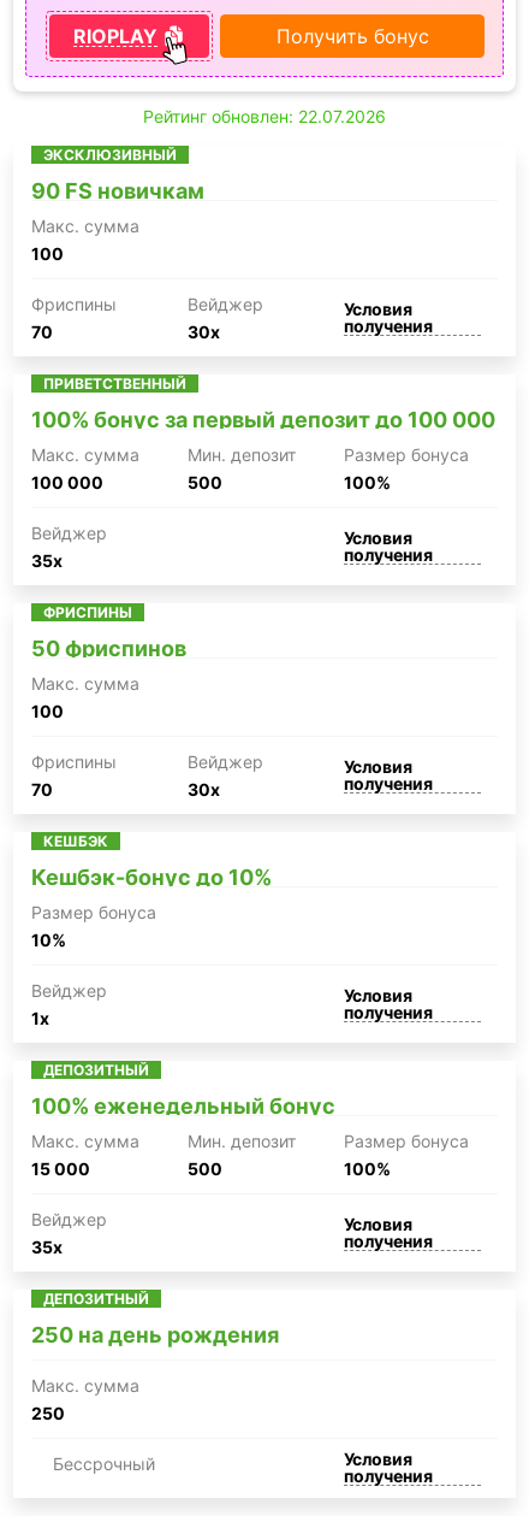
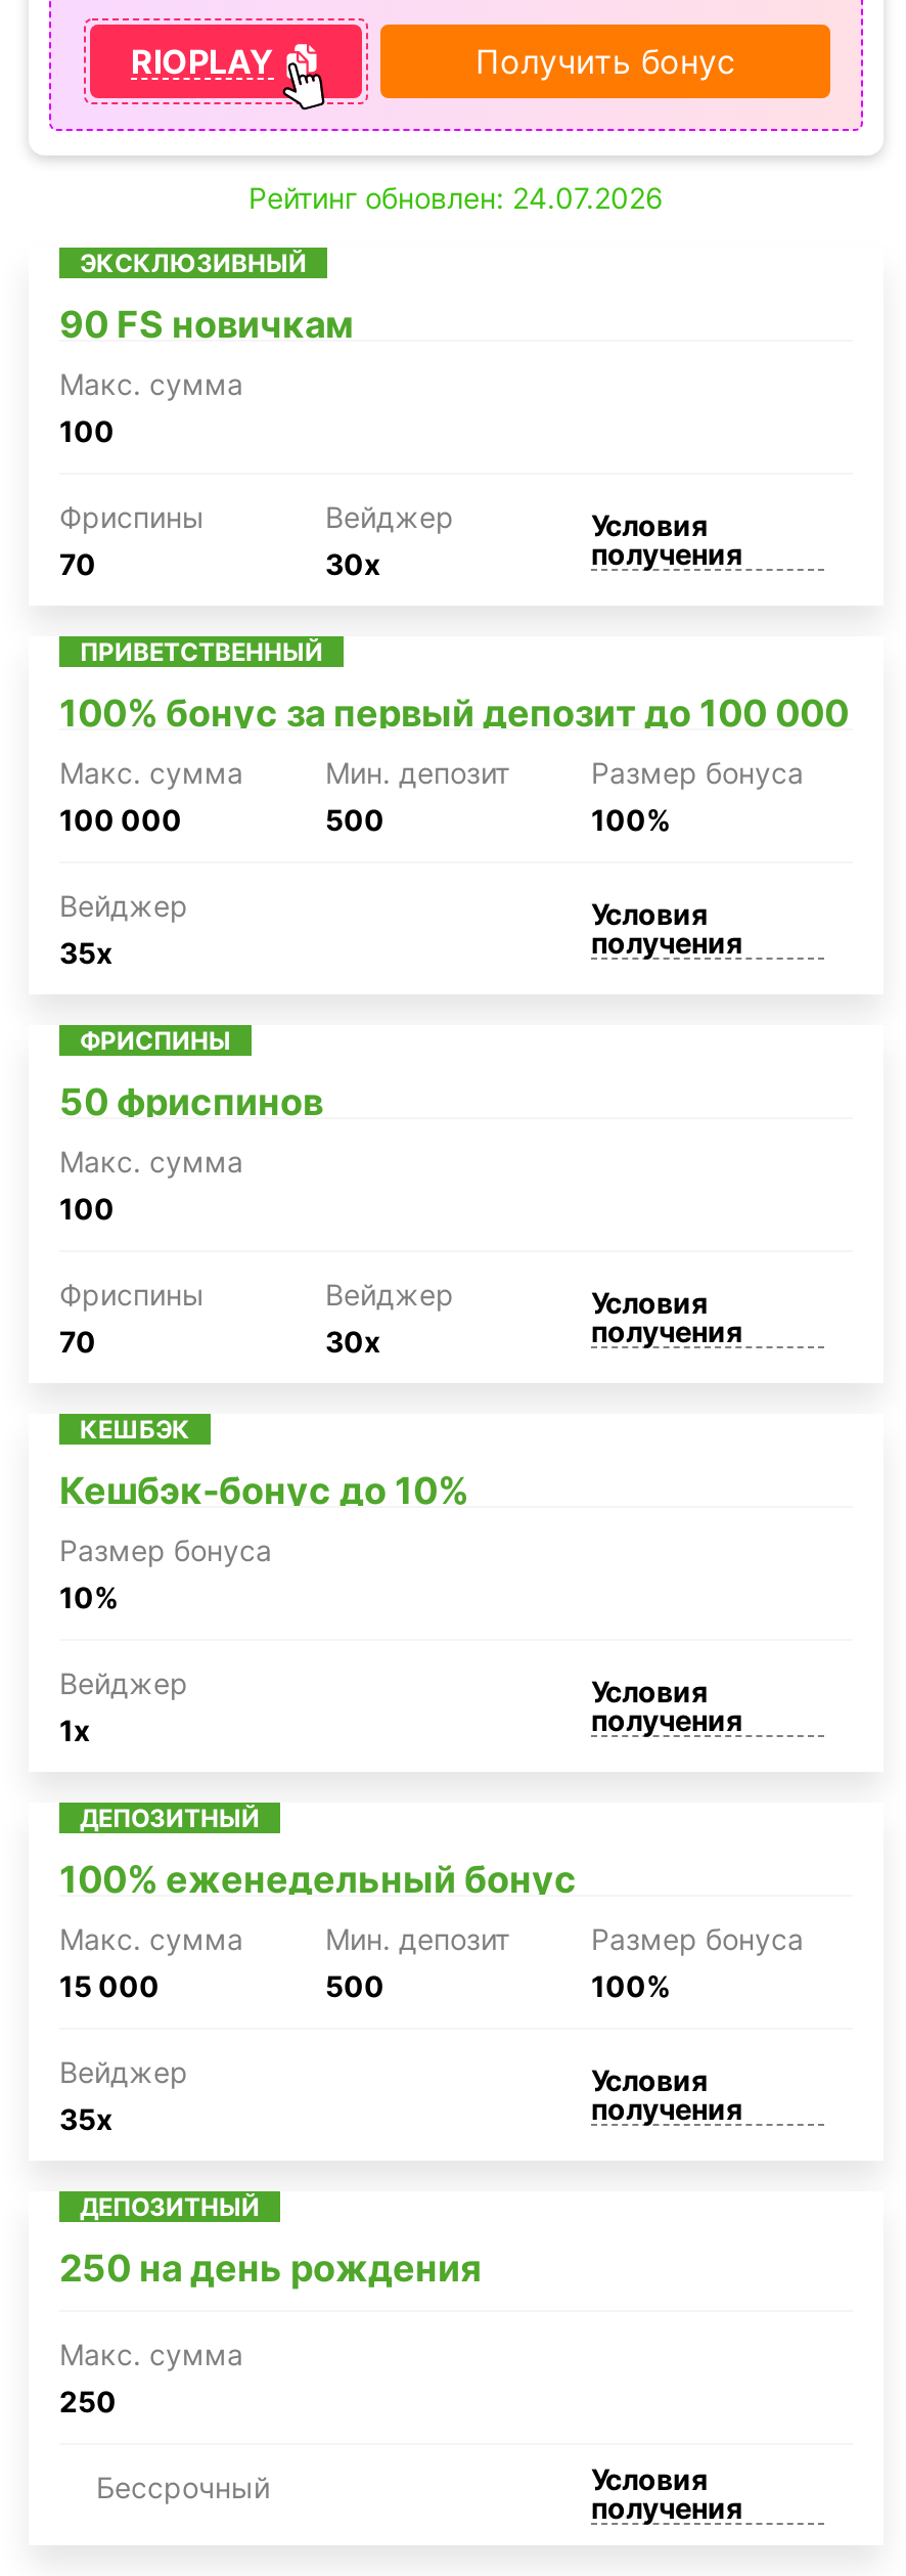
[143,106,386,127] Рейтинг обновлен: 22.07.2026 -> [248,180,664,215] Рейтинг обновлен: 24.07.2026

